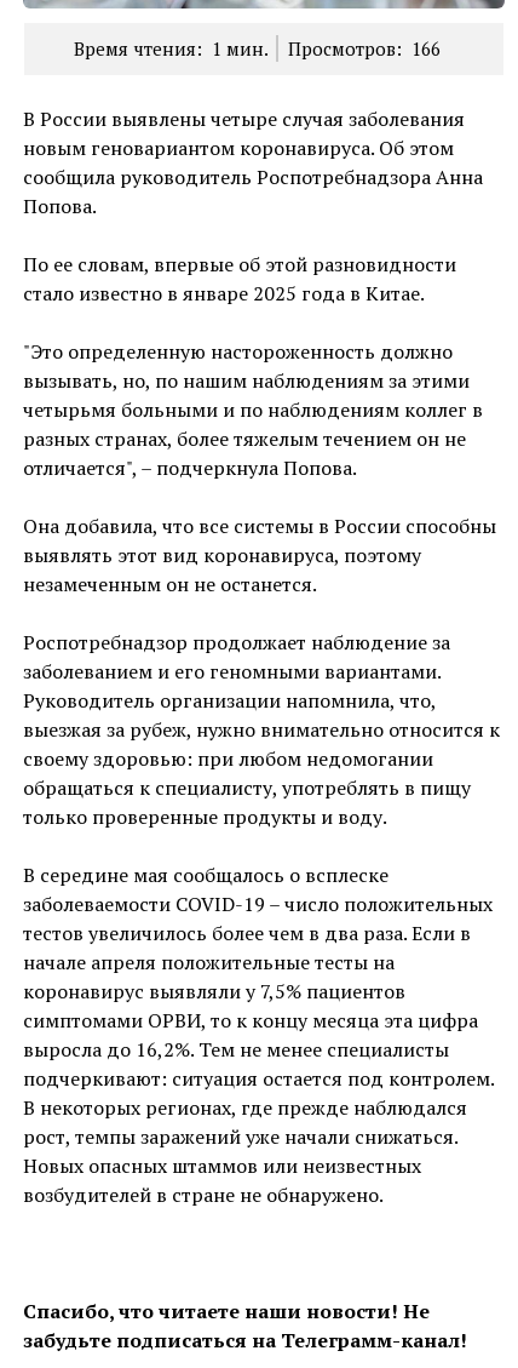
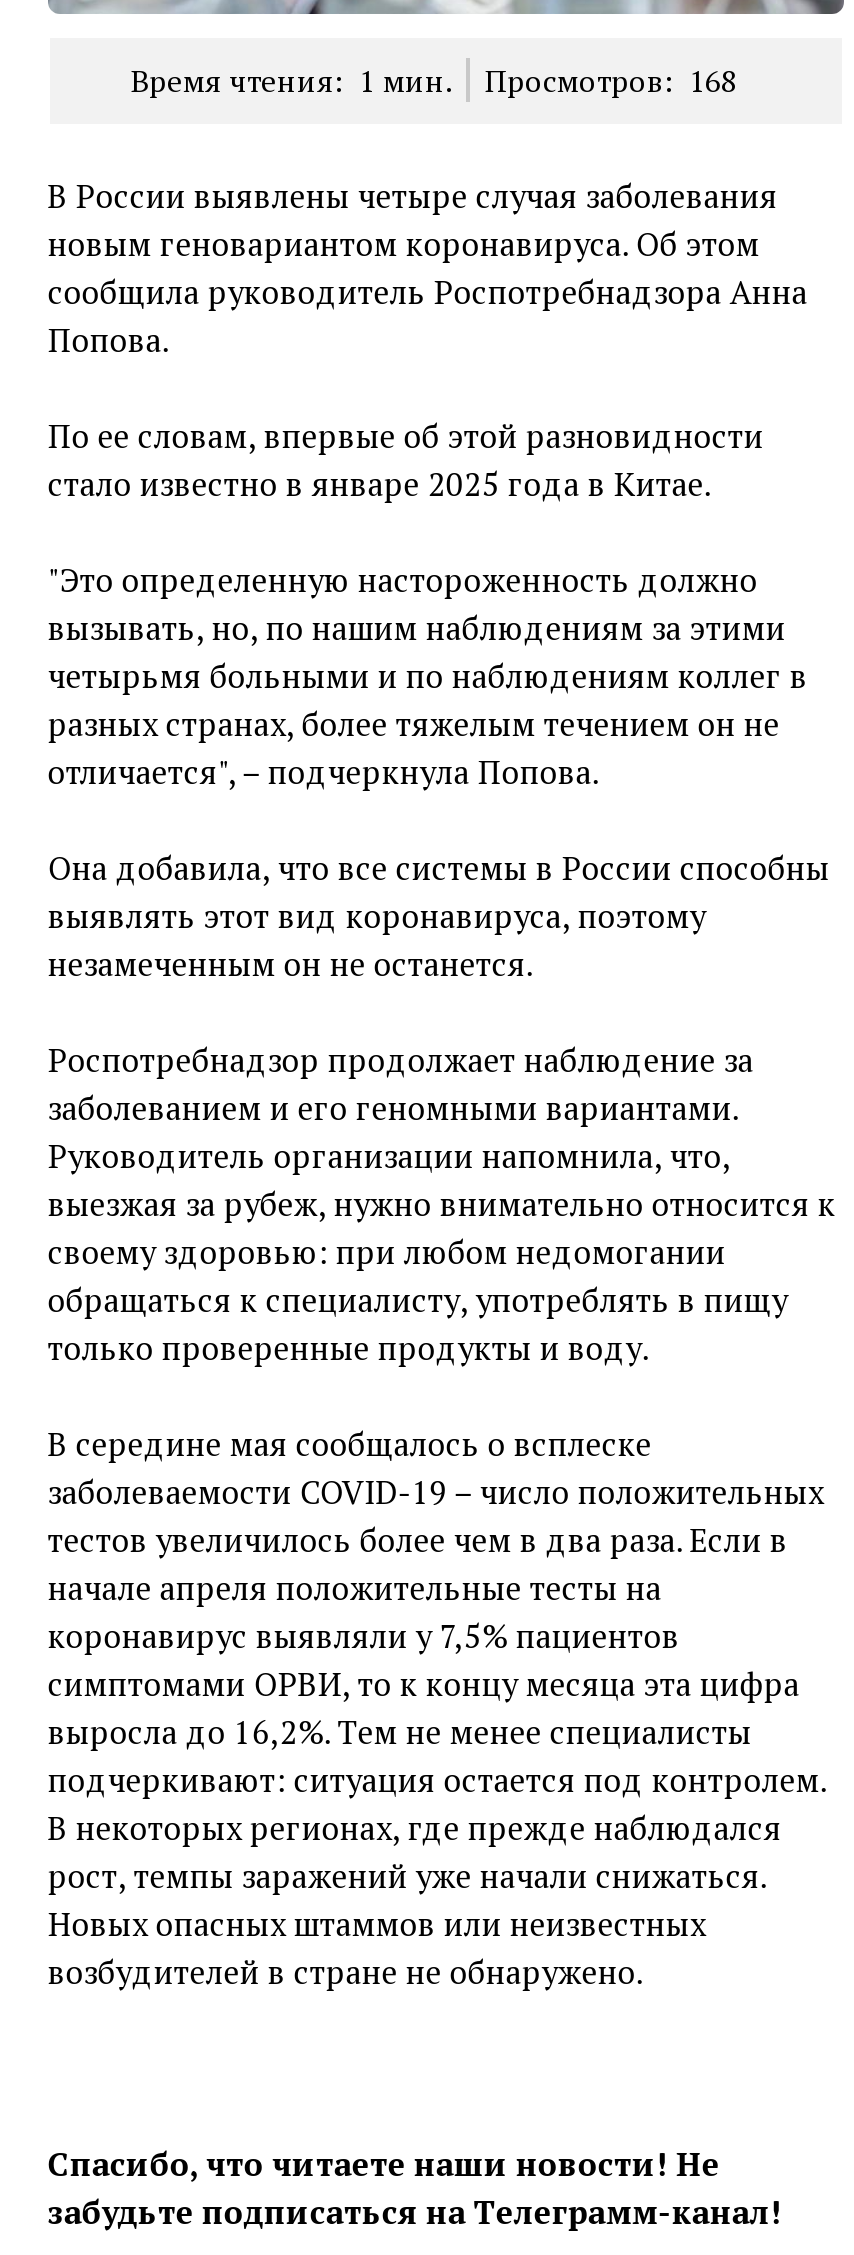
[73,36,440,61] Время чтения: 1 мин. Просмотров: 166 -> [131,60,737,100] Время чтения: 1 мин. Просмотров: 168

